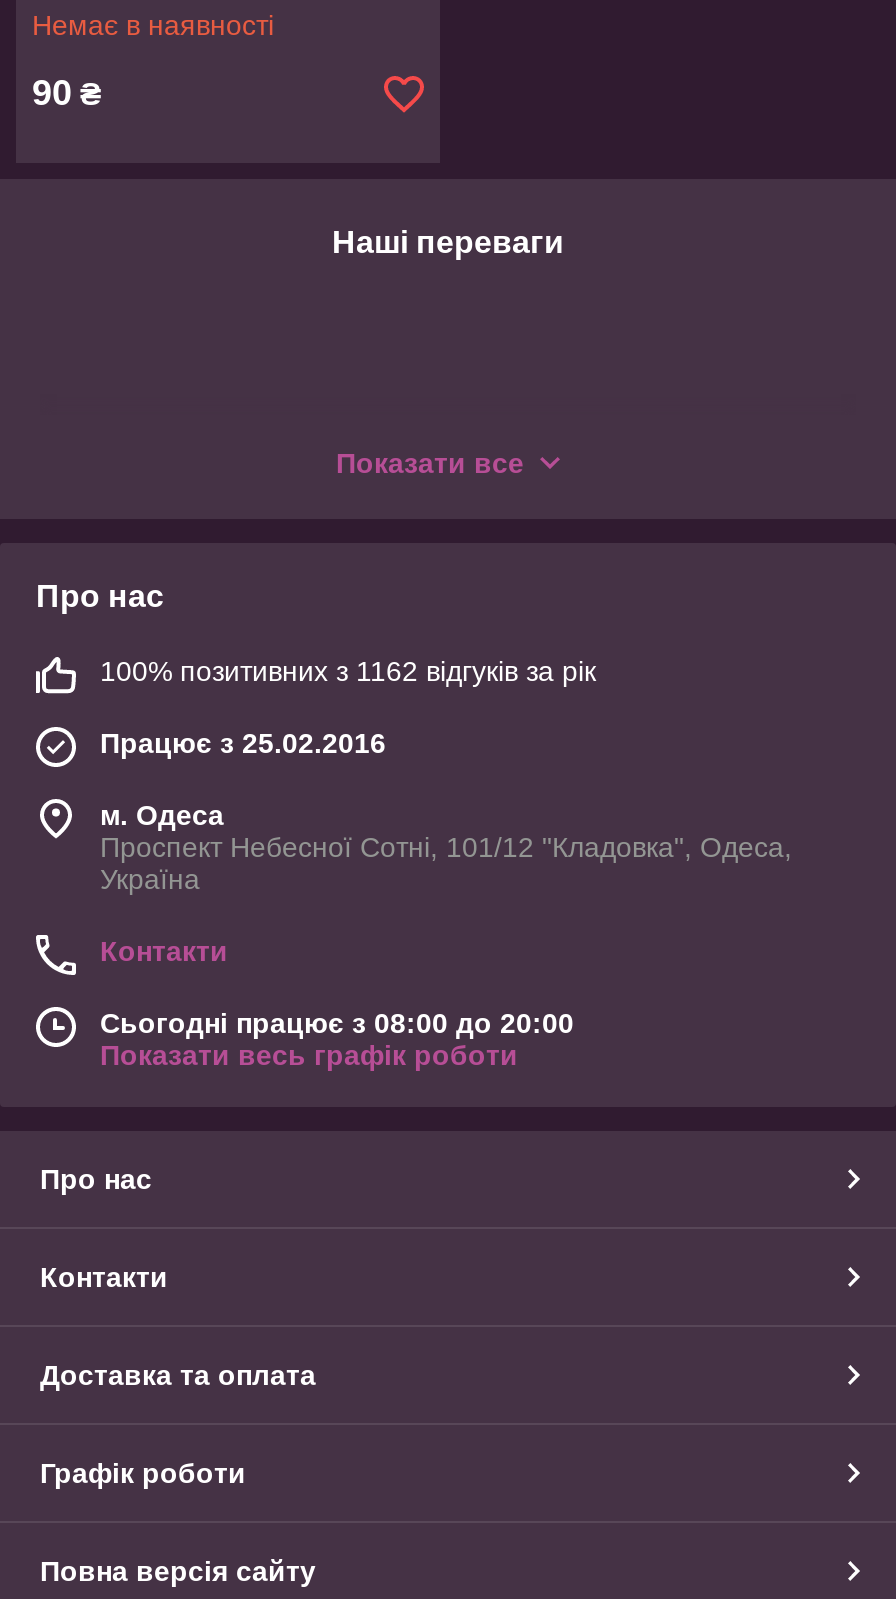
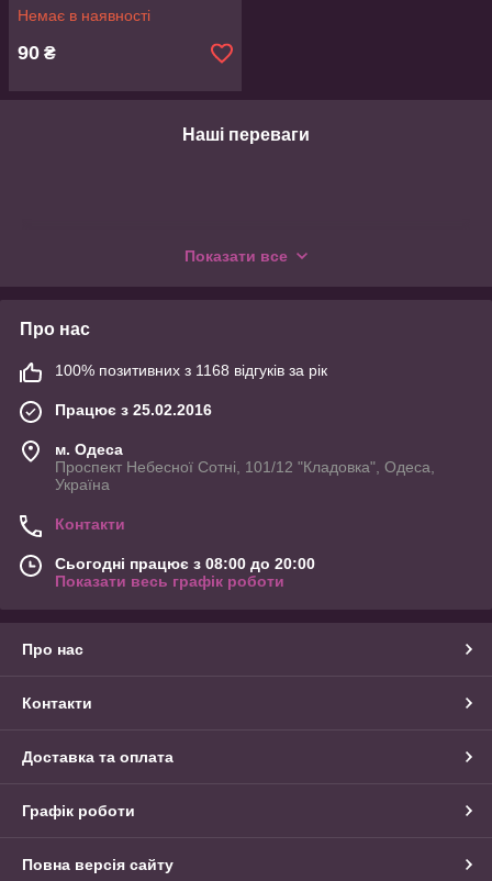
[100,655,596,687] 100% позитивних з 1162 відгуків за рік -> [55,361,327,379] 100% позитивних з 1168 відгуків за рік

